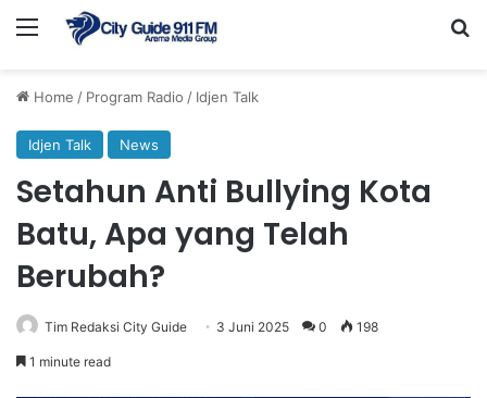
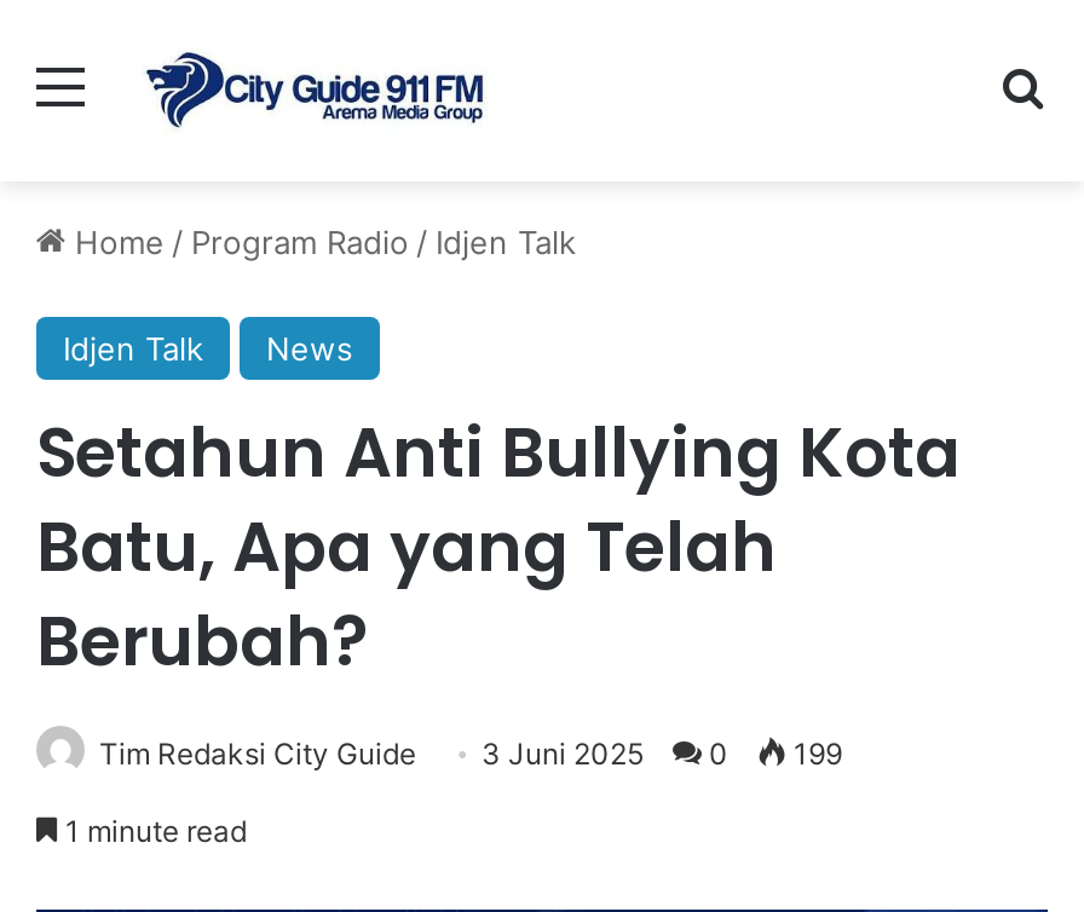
[45,318,378,335] Tim Redaksi City Guide 3 Juni 2025 0 198 -> [99,735,842,771] Tim Redaksi City Guide 3 Juni 2025 0 199

